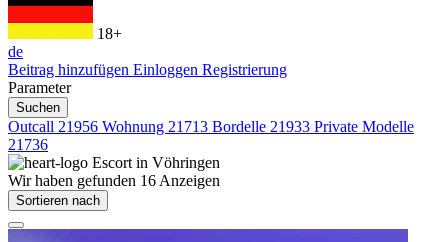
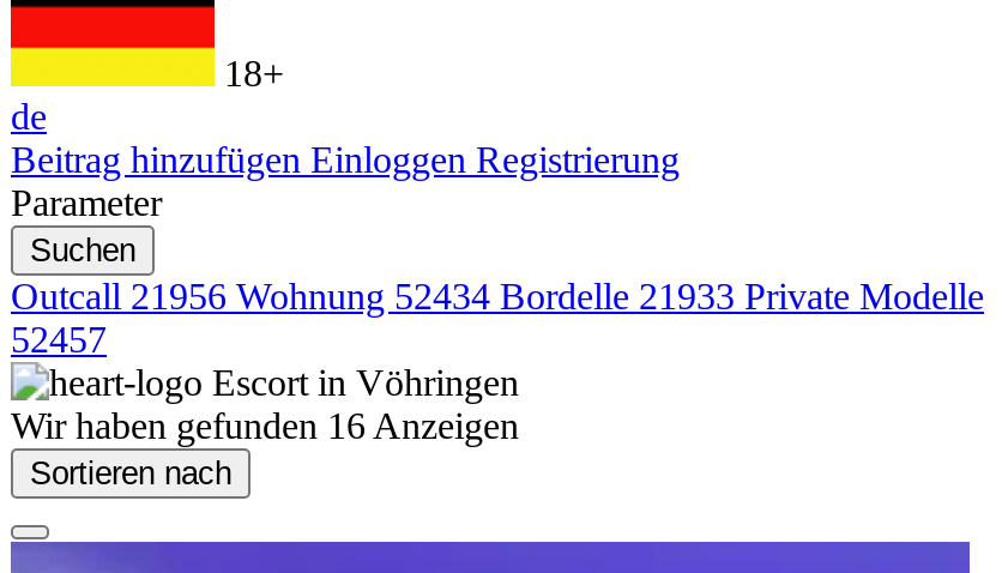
[8,118,414,135] Outcall21956 Wohnung 21713 Bordelle 21933 Private Modelle -> [11,276,984,316] Outcall21956 Wohnung 52434 Bordelle 21933 Private Modelle
[8,136,48,153] 21736 -> [11,319,107,360] 52457

